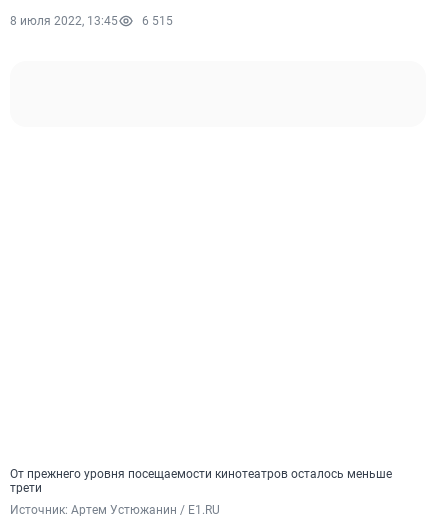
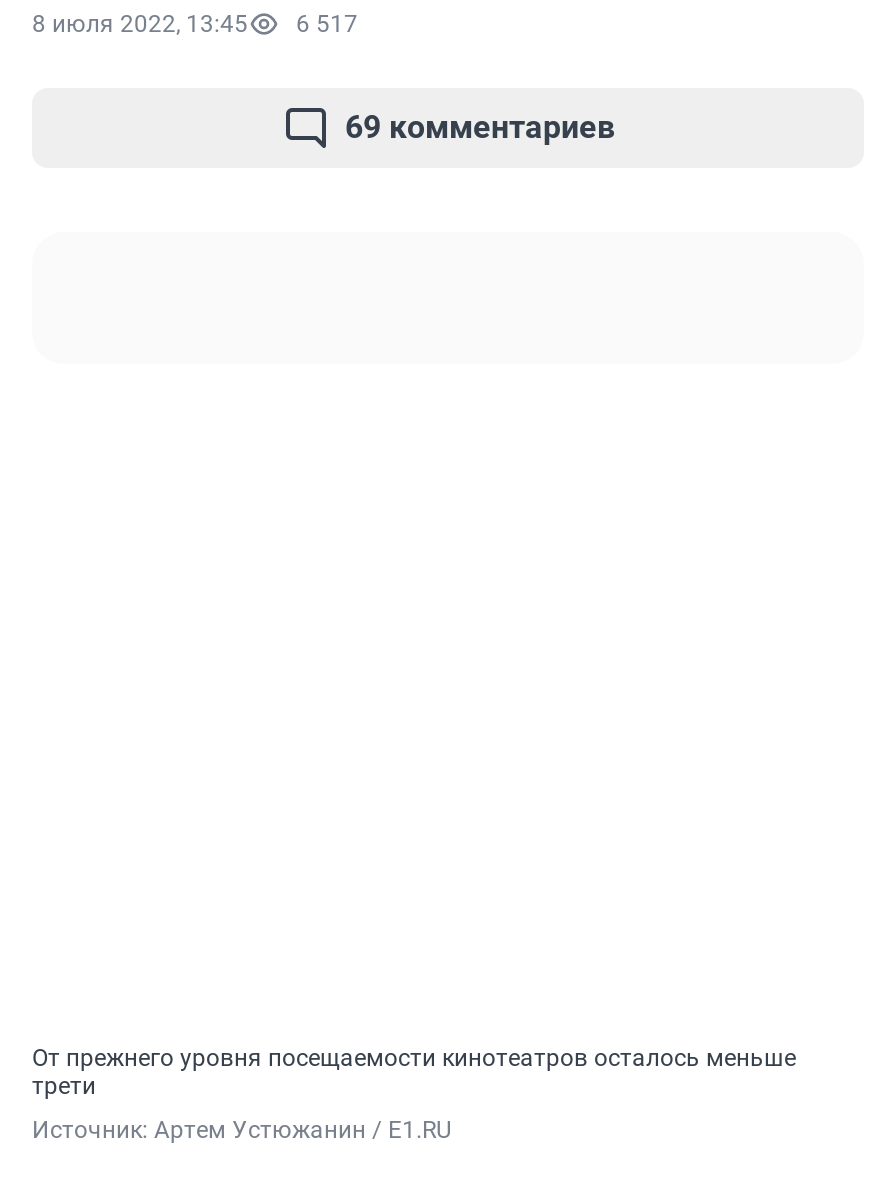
[142,14,173,28] 6 515 -> [296,10,615,146] 6 517 | 69 комментариев

